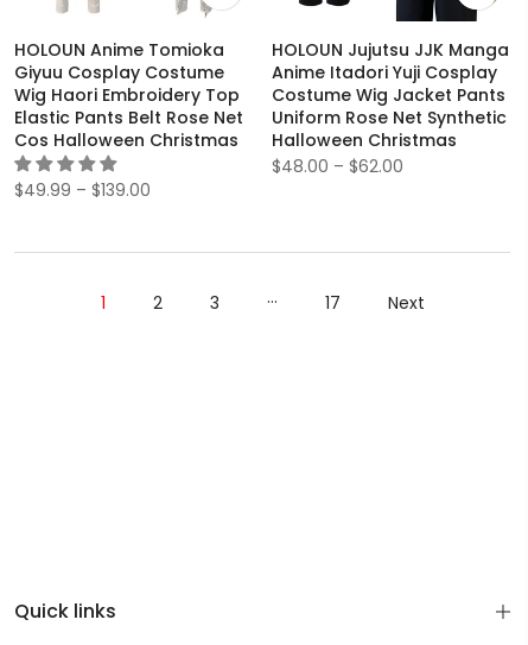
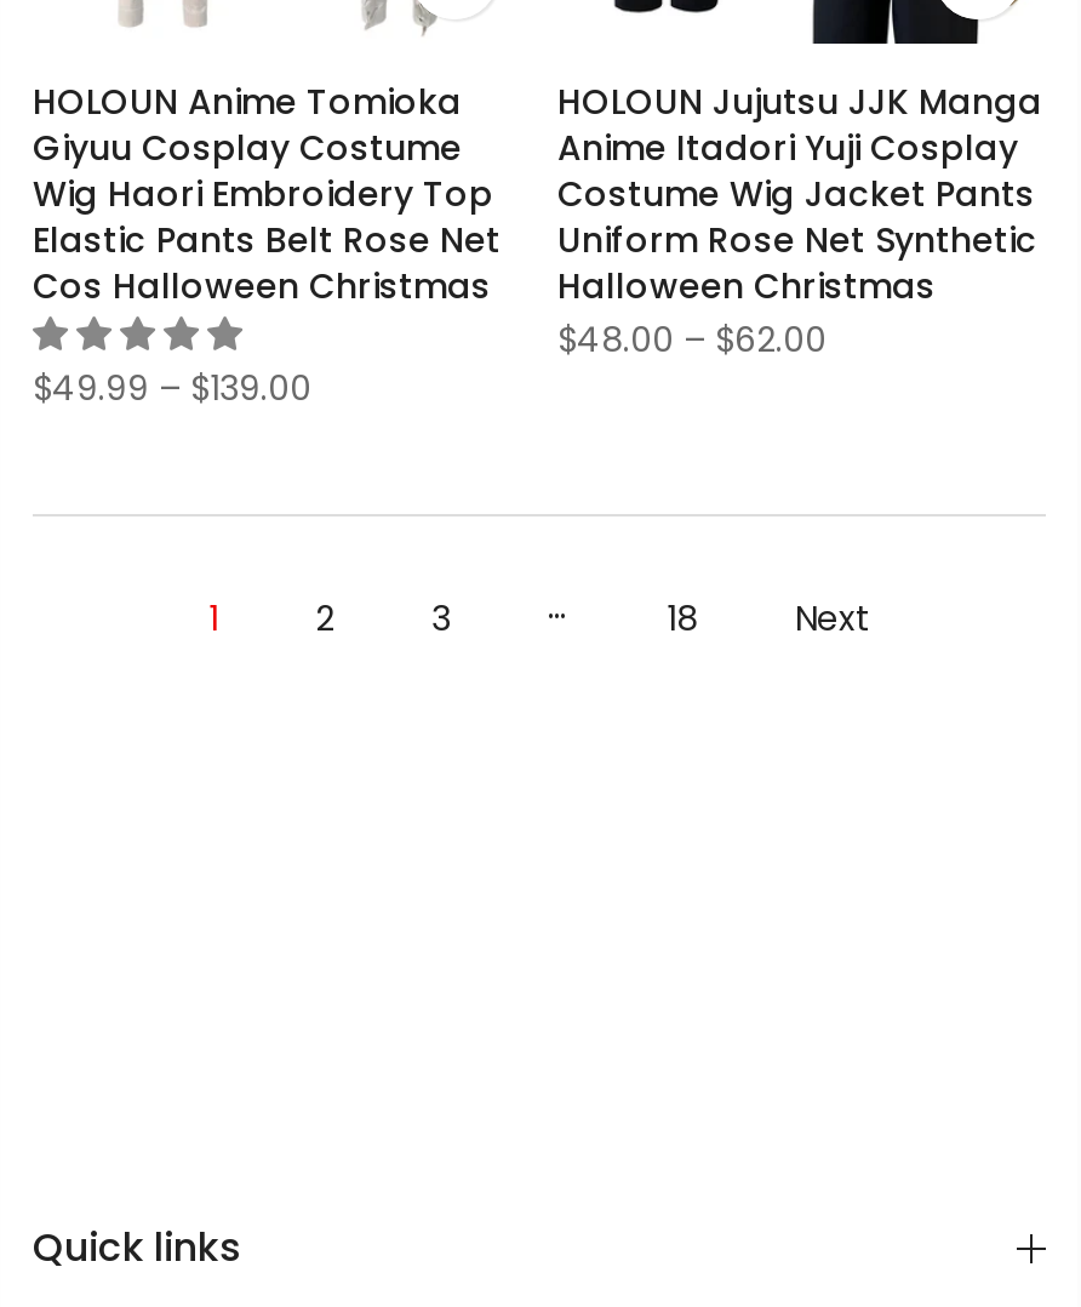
[325,291,340,315] 17 -> [667,594,698,643] 18

